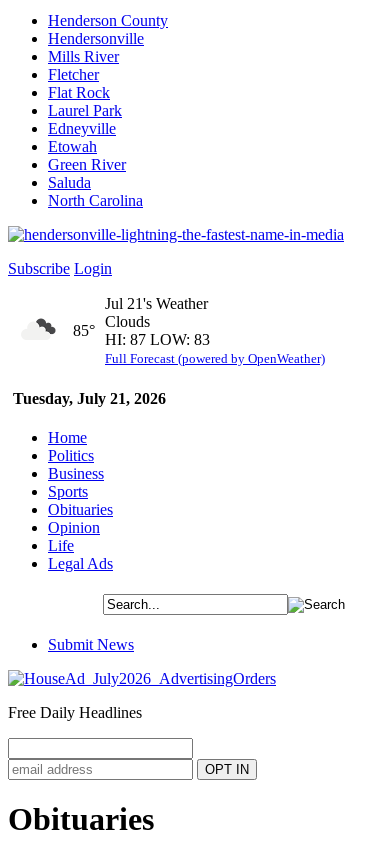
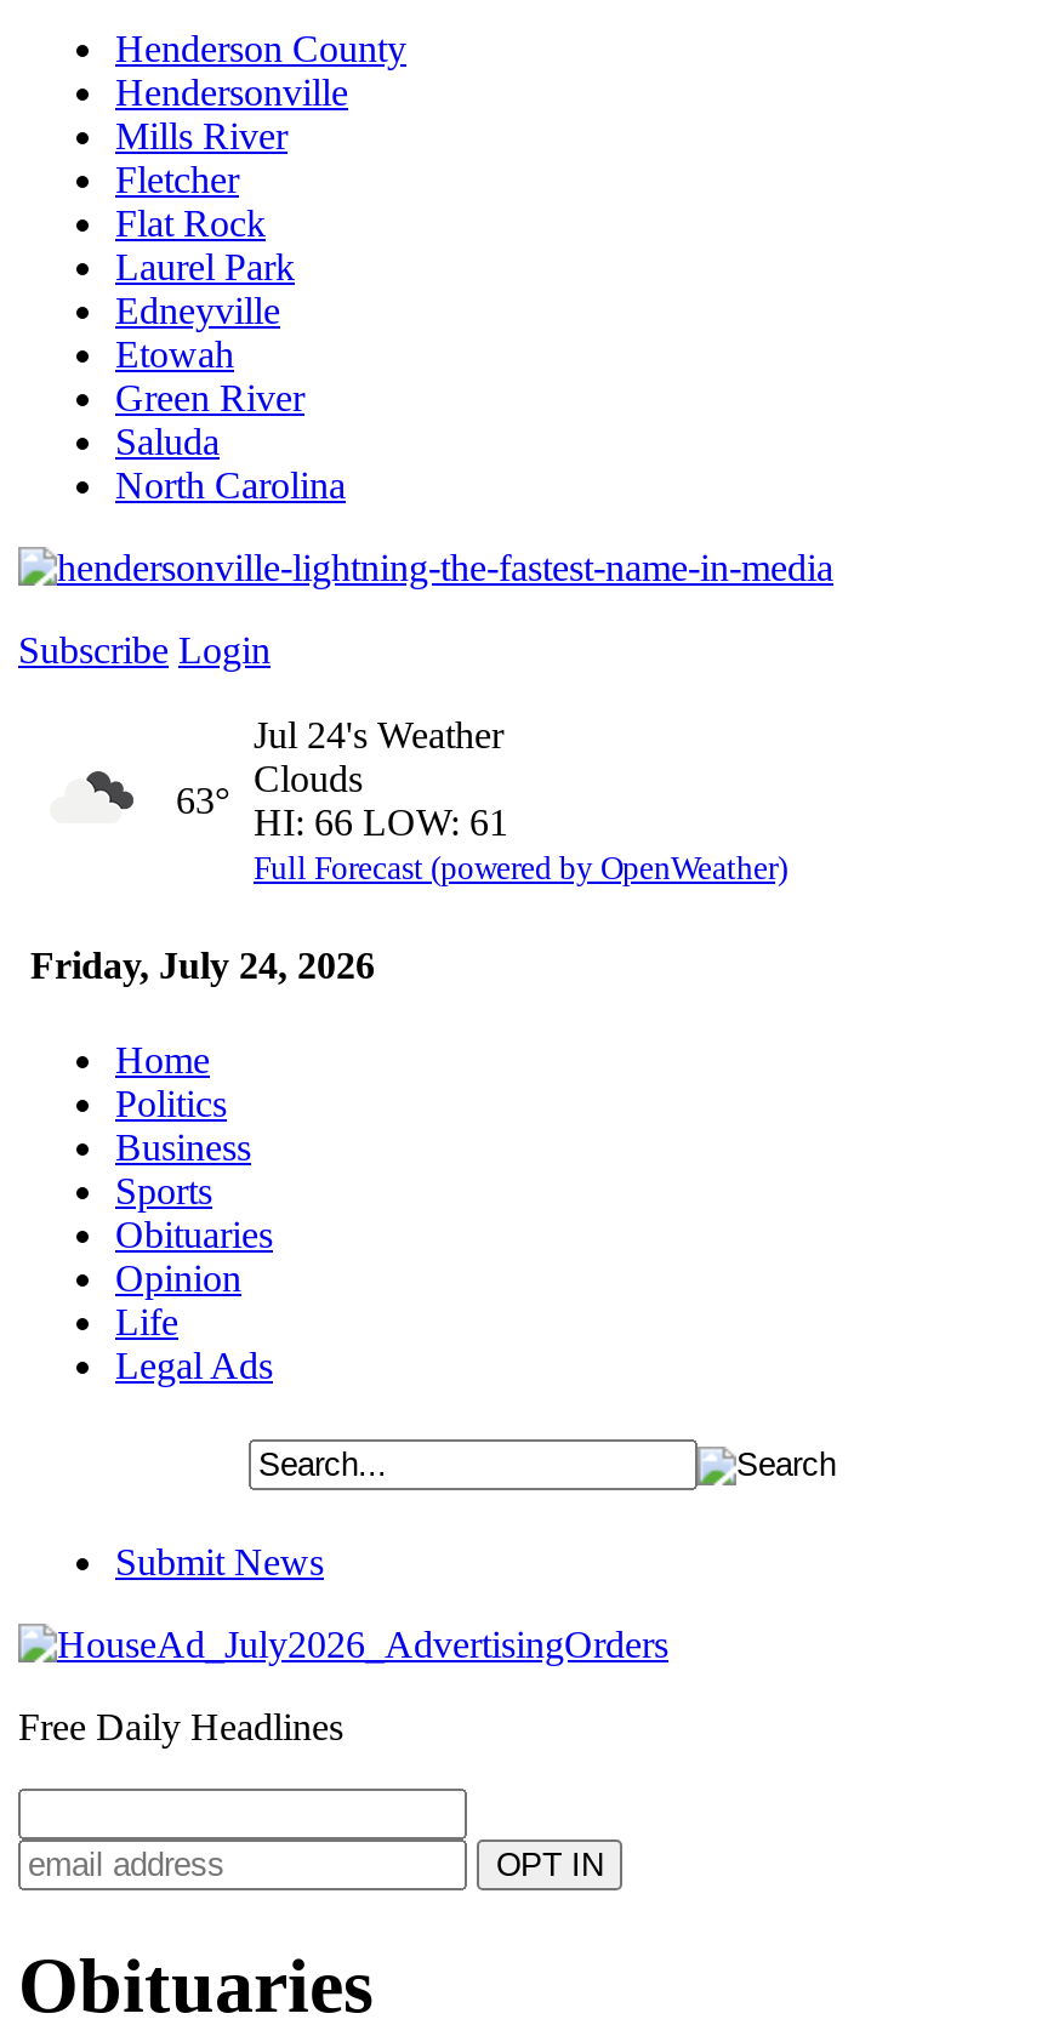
[105,295,208,312] Jul 21's Weather -> [254,714,503,755] Jul 24's Weather
[73,322,95,339] 85° -> [176,780,229,821] 63°
[105,331,210,348] HI: 87 LOW: 83 -> [254,802,508,843] HI: 66 LOW: 61
[13,390,166,407] Tuesday, July 21, 2026 -> [30,945,375,986] Friday, July 24, 2026

